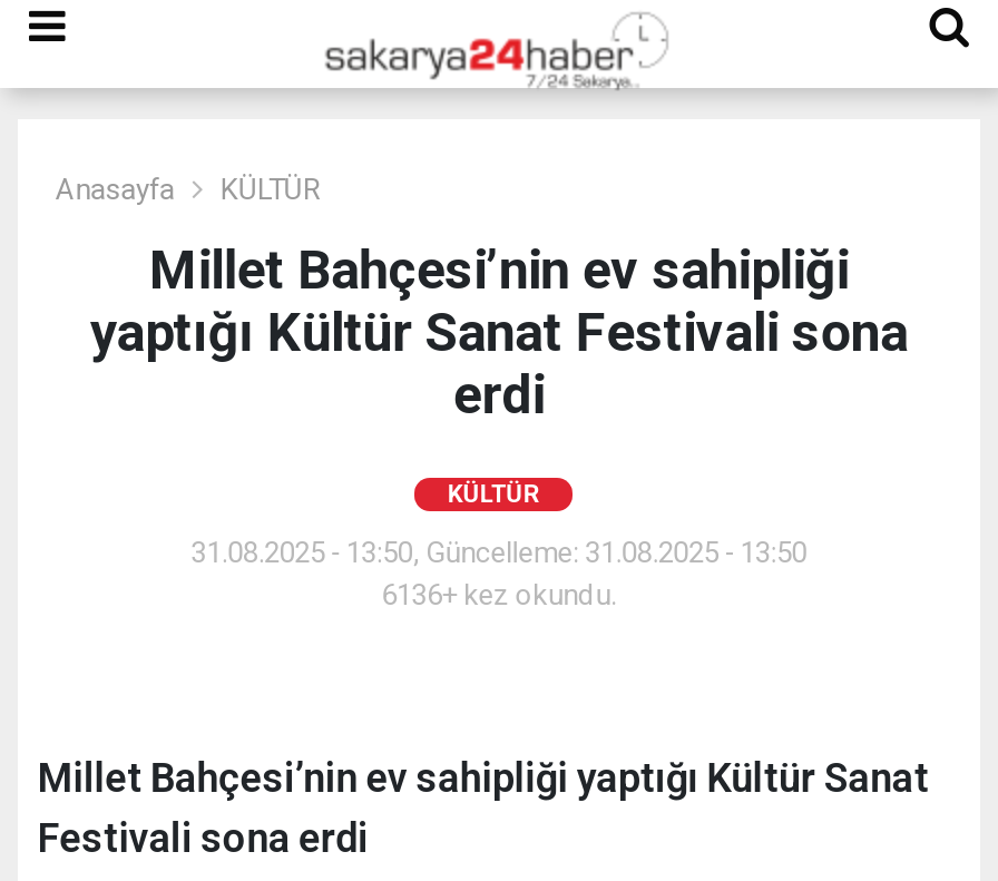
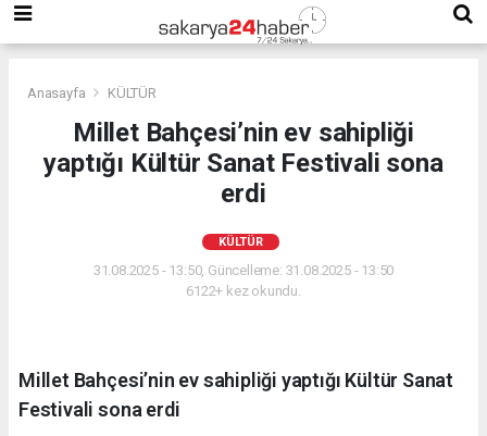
[381,578,617,611] 6136+ kez okundu. -> [186,282,301,299] 6122+ kez okundu.

